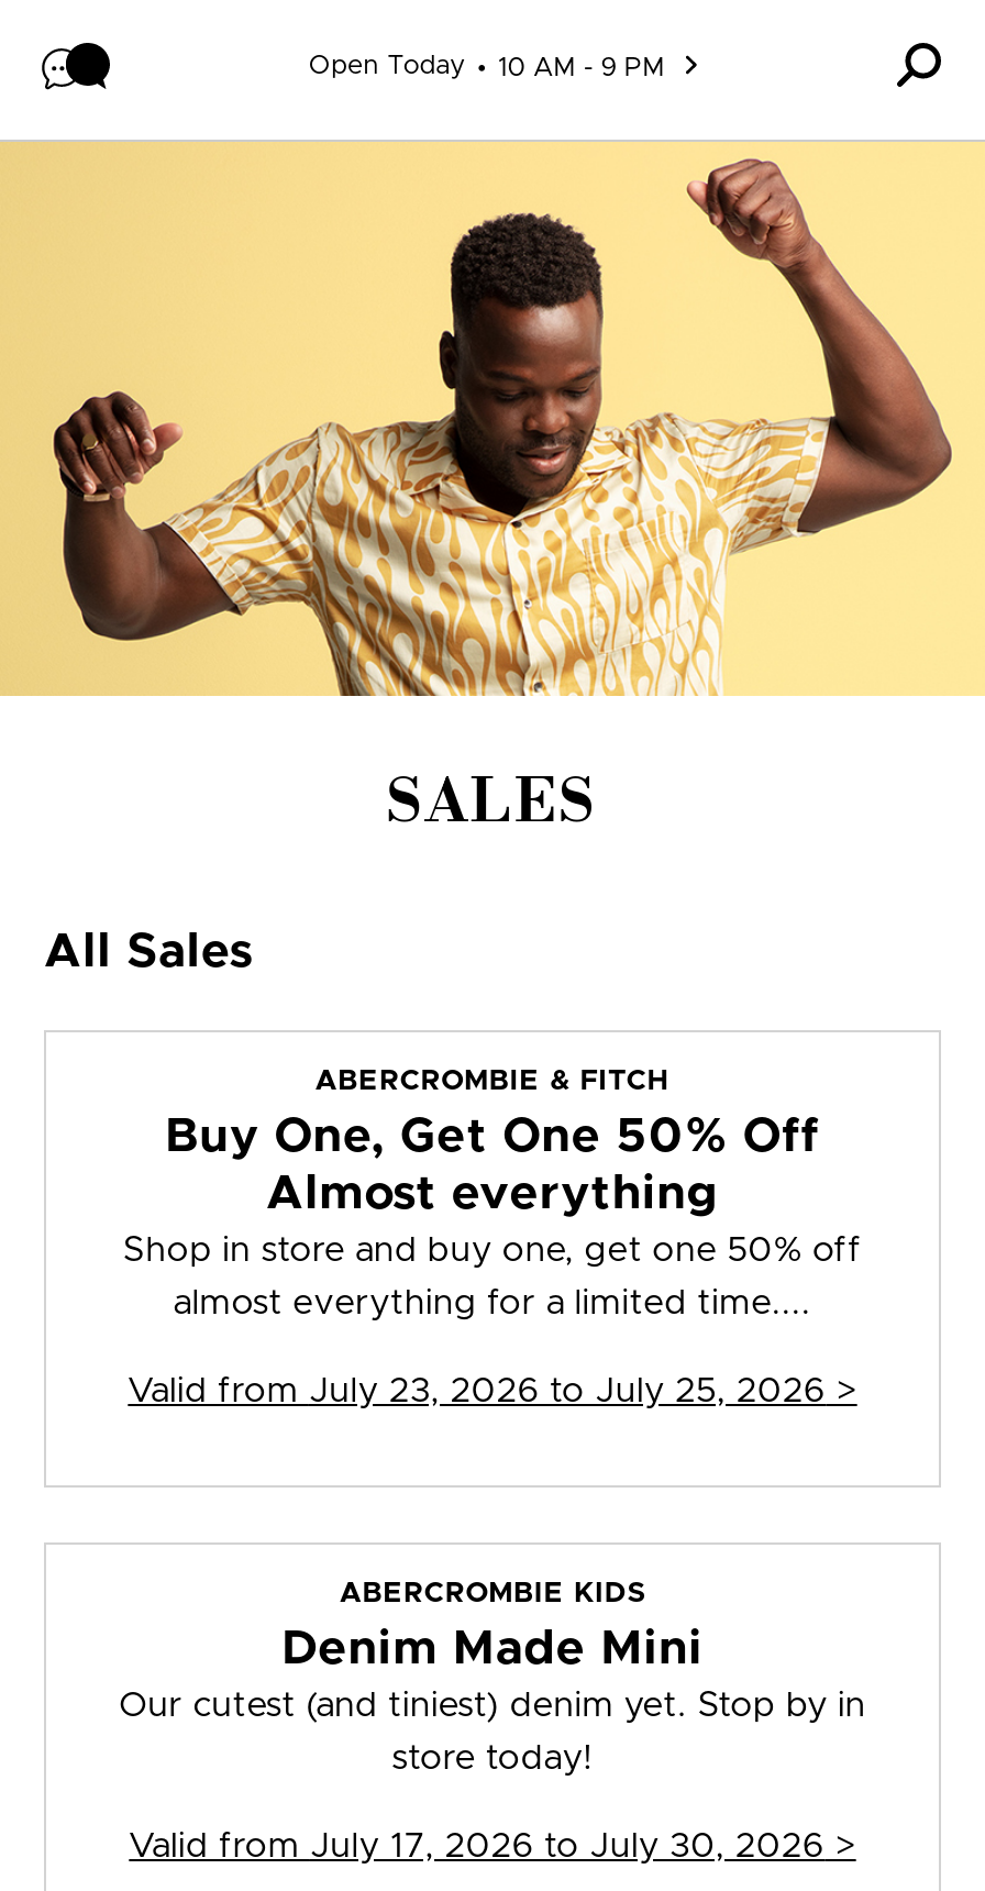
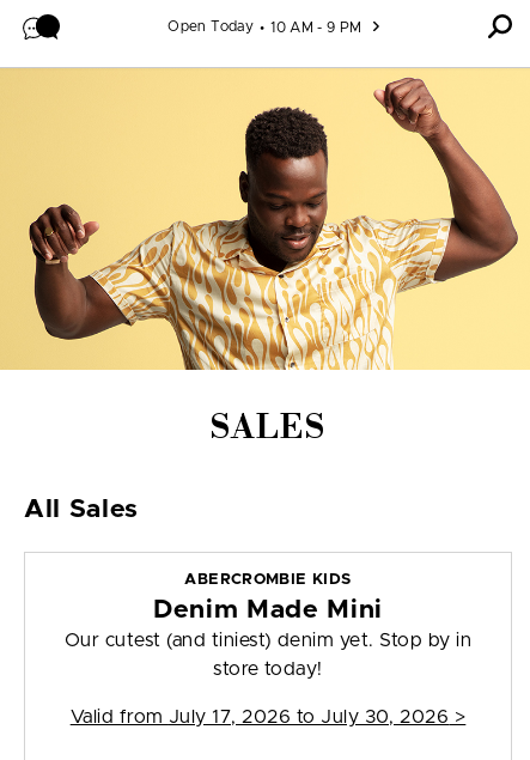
[123,1068,862,1409] ABERCROMBIE & FITCH | Buy One, Get One 50% Off | Almost everything | Shop in store and buy one, get one 50% off | almost everything for a limited time.... | Valid from July 23, 2026 to July 25, 2026 > -> none

